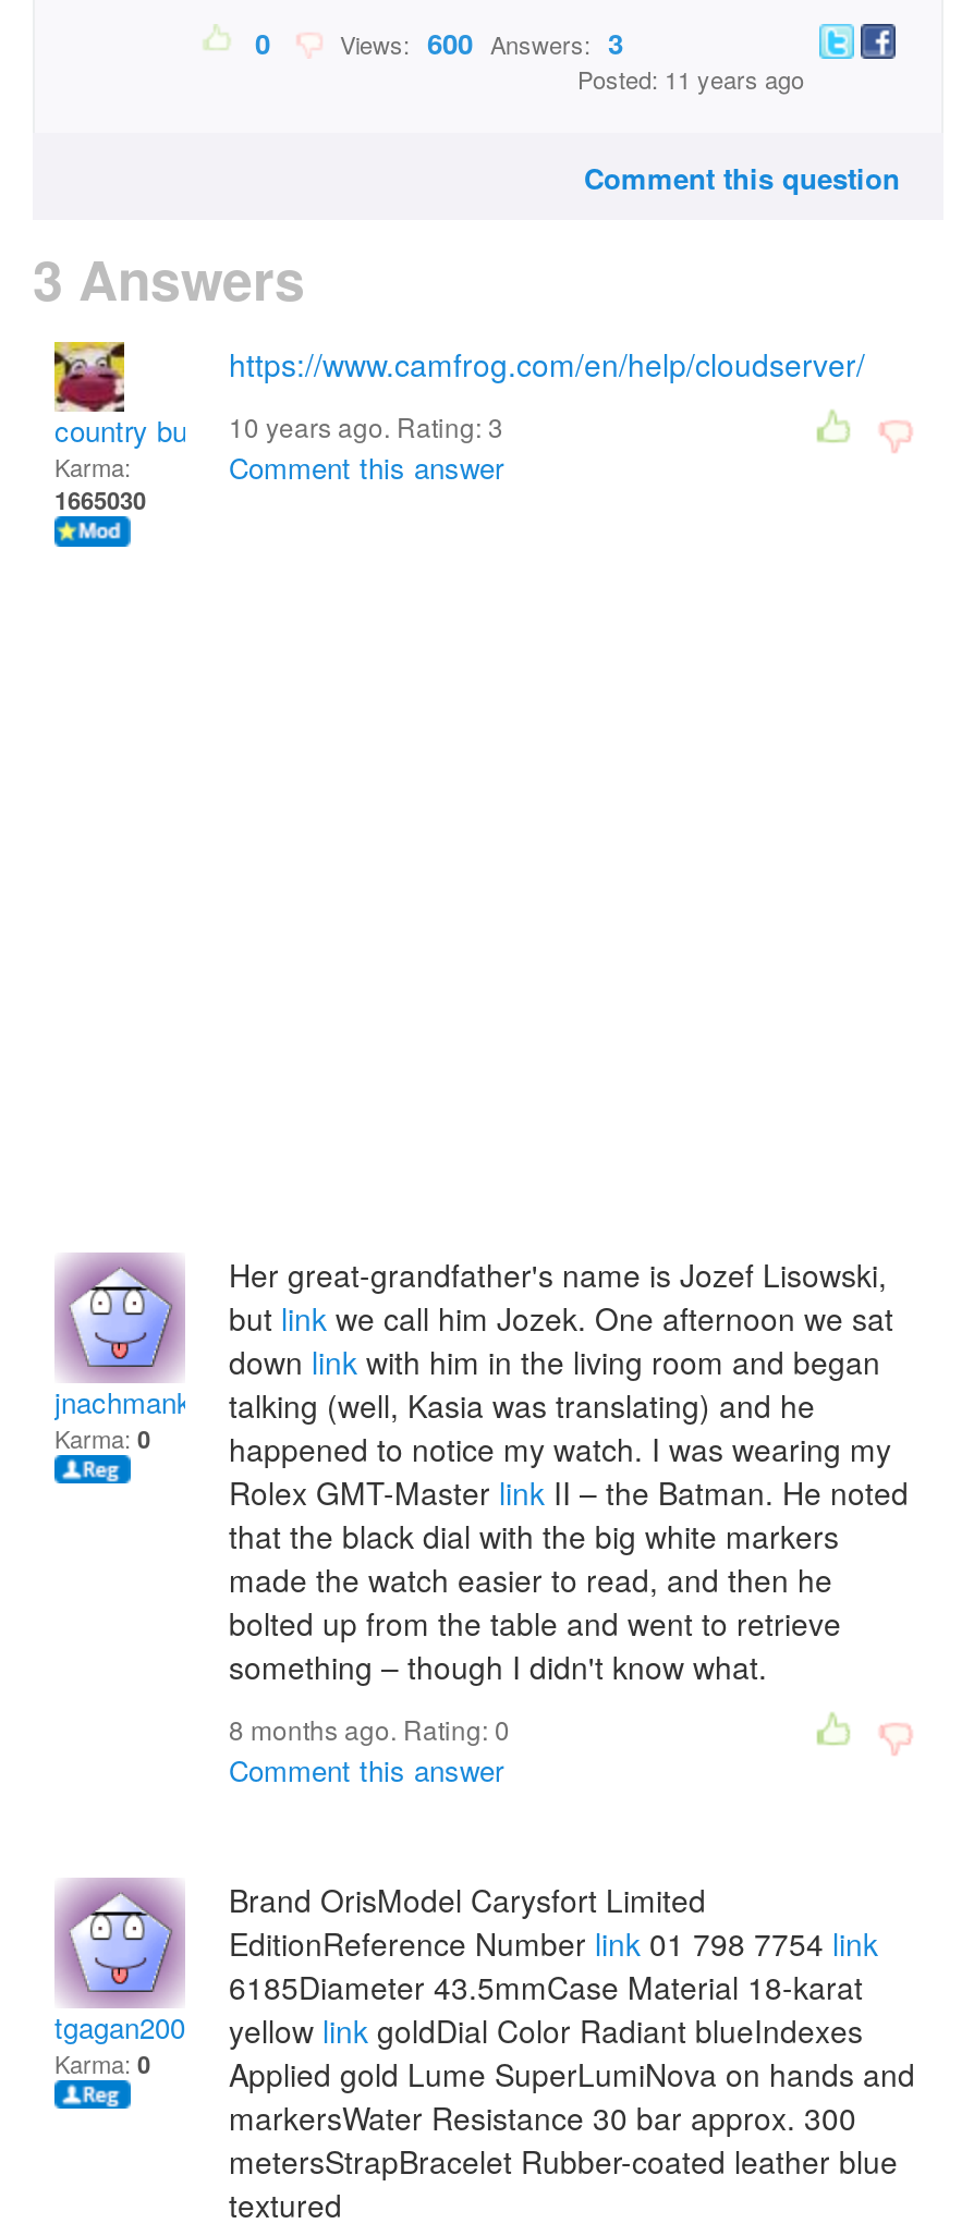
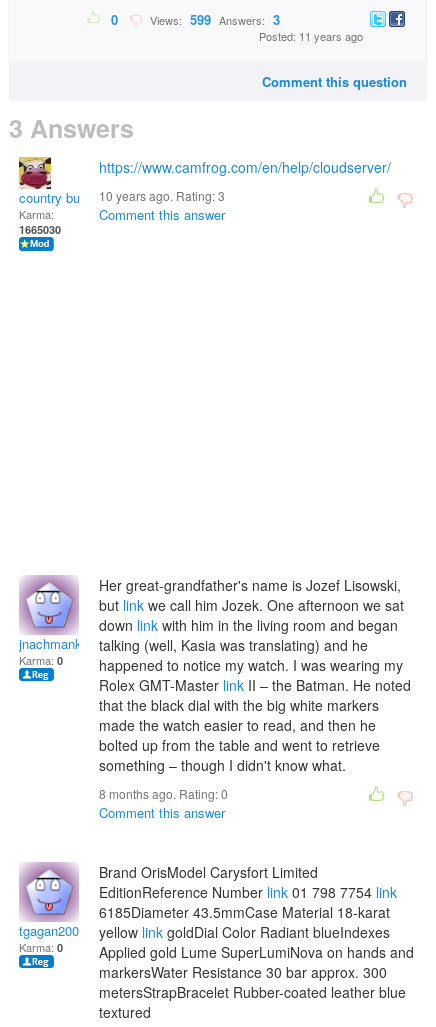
[327,22,623,63] Views: 600 Answers: 3 -> [144,10,280,29] Views: 599 Answers: 3

